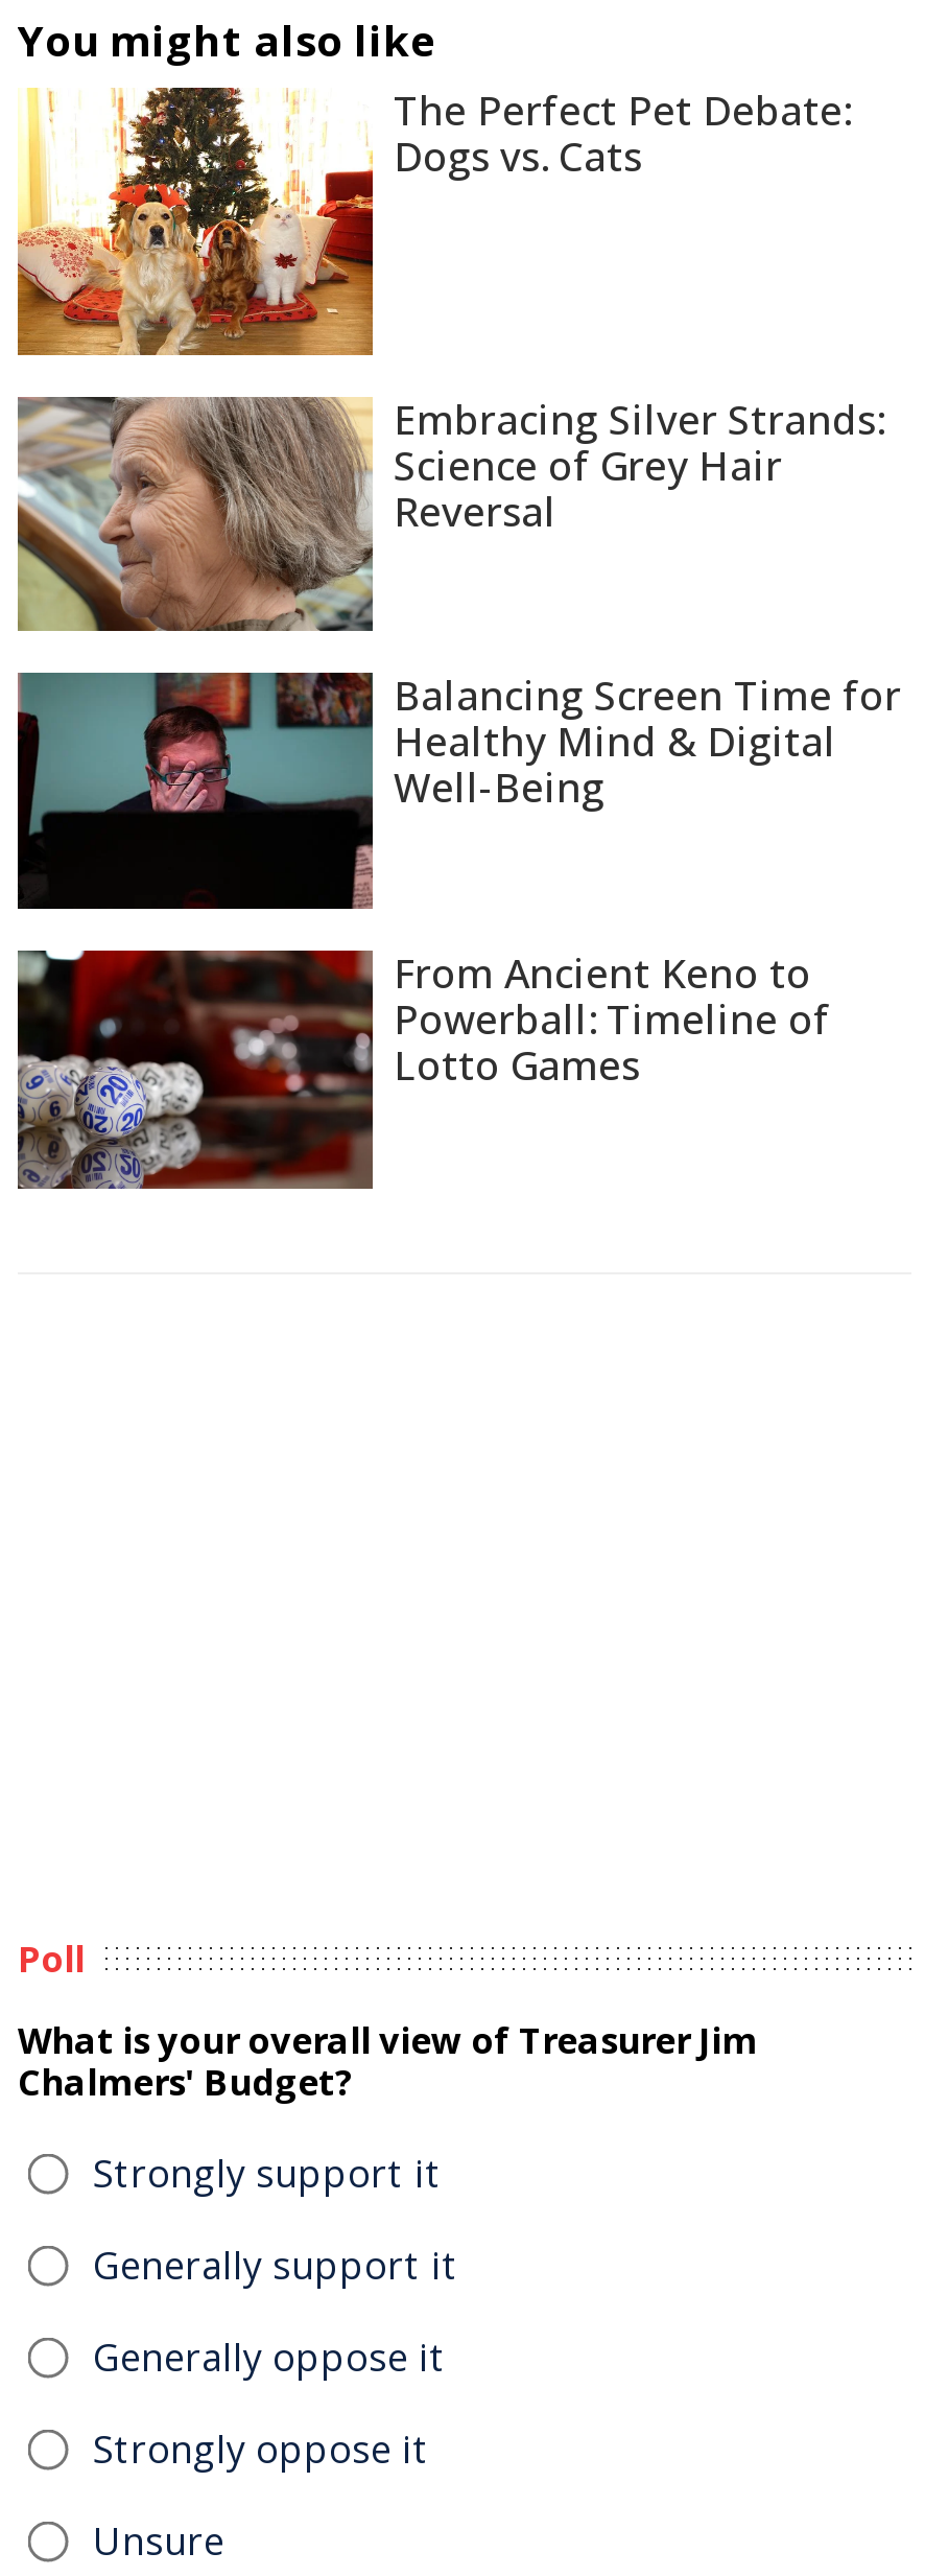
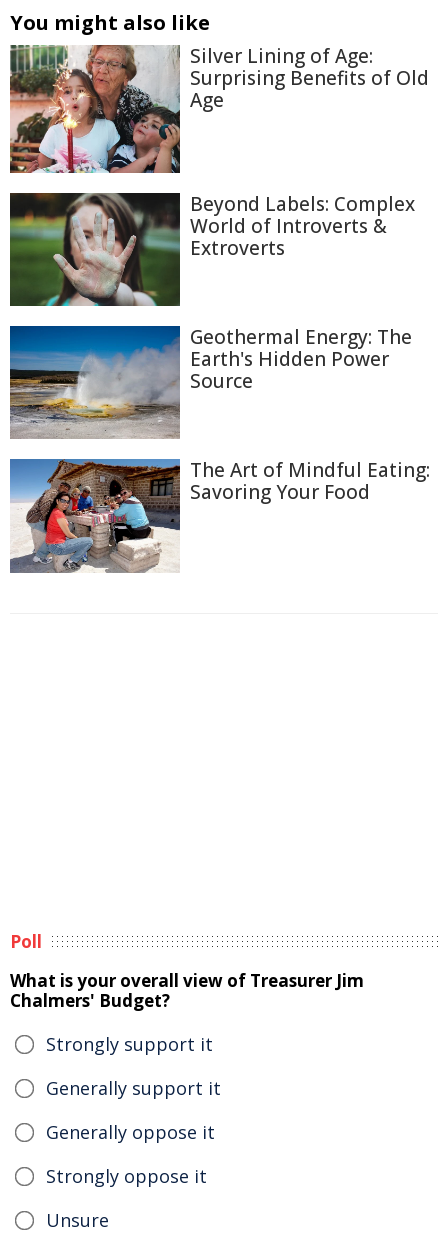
[16,84,851,357] [image] | The Perfect Pet Debate: | Dogs vs. Cats -> [9,43,429,174] [image] | Silver Lining of Age: | Surprising Benefits of Old | Age
[16,392,884,633] [image] | Embracing Silver Strands: | Science of Grey Hair | Reversal -> [9,190,415,307] [image] | Beyond Labels: Complex | World of Introverts & | Extroverts
[16,669,901,911] [image] | Balancing Screen Time for | Healthy Mind & Digital | Well-Being -> [9,324,412,439] [image] | Geothermal Energy: The | Earth's Hidden Power | Source
[16,947,830,1191] [image] | From Ancient Keno to | Powerball: Timeline of | Lotto Games -> [9,457,430,574] [image] | The Art of Mindful Eating: | Savoring Your Food

